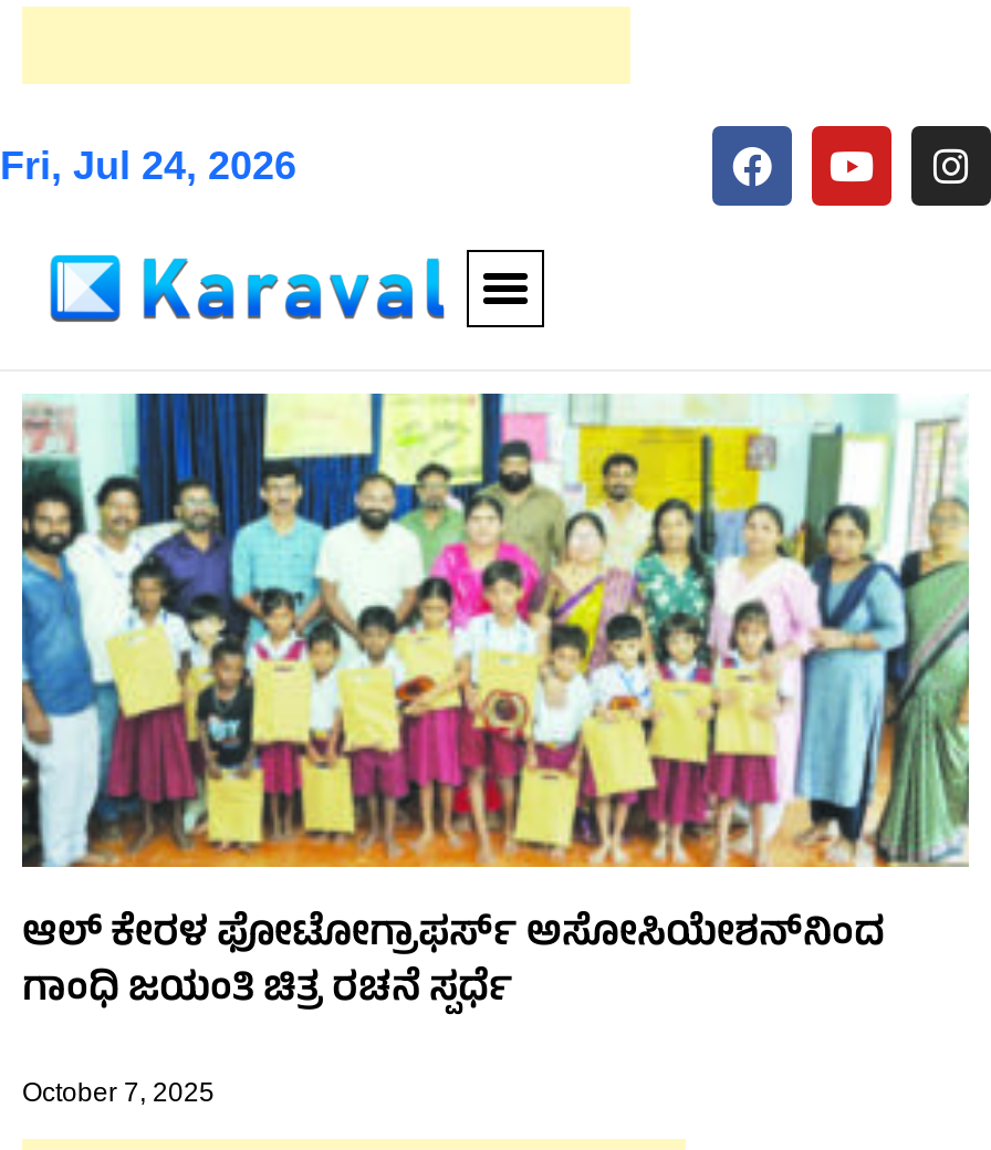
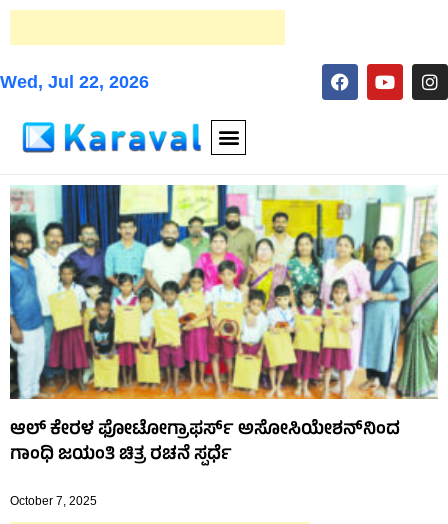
[0,144,296,188] Fri, Jul 24, 2026 -> [0,72,149,92] Wed, Jul 22, 2026

